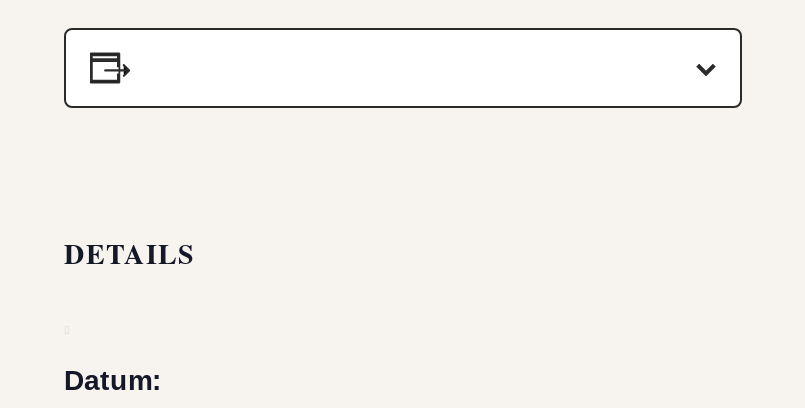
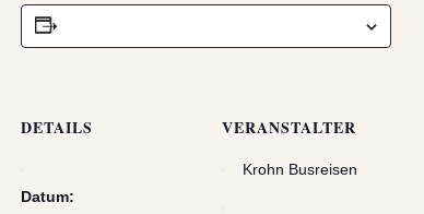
none -> [222,115,357,178] VERANSTALTER | Krohn Busreisen

